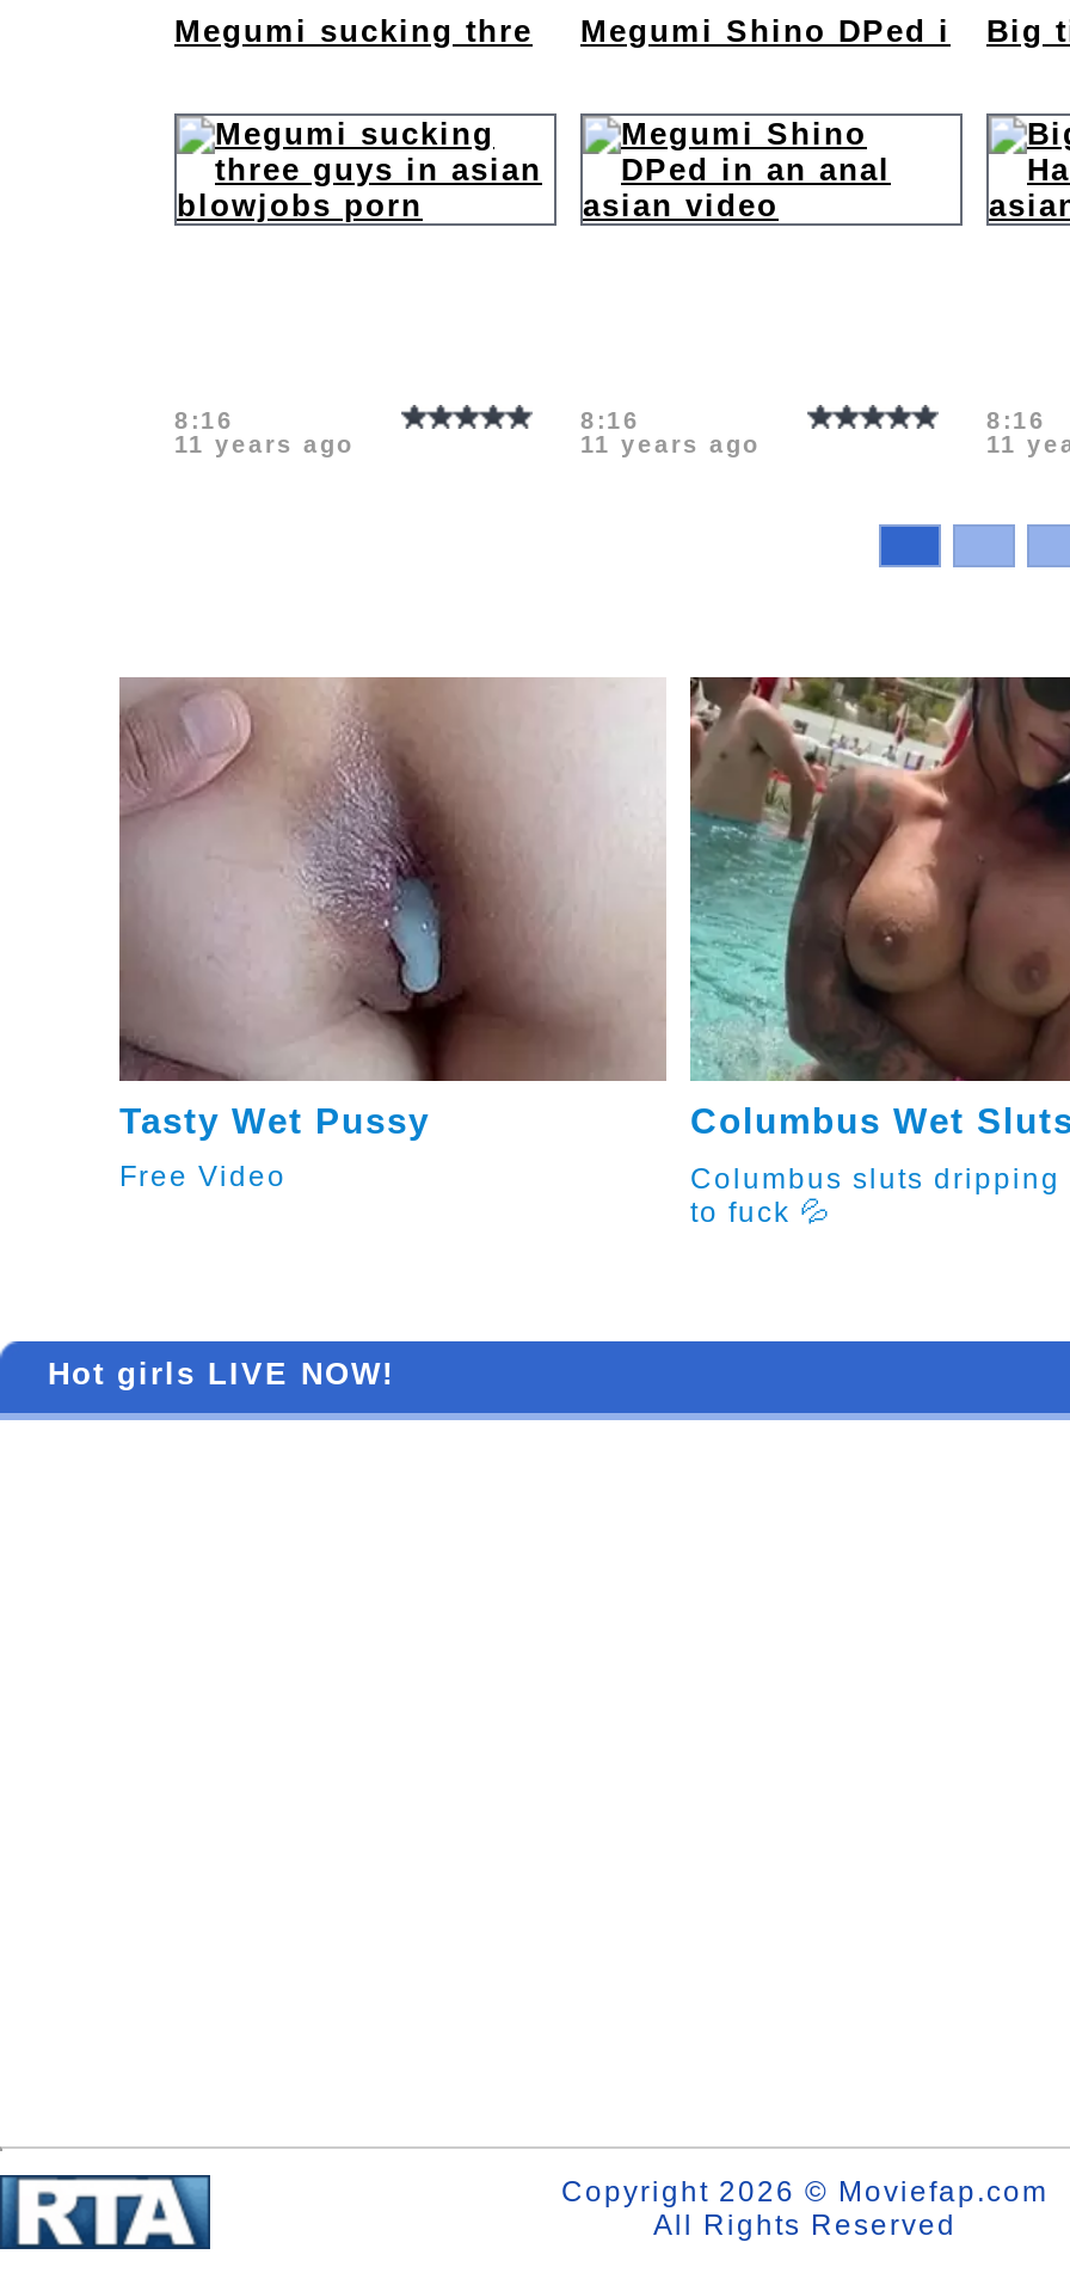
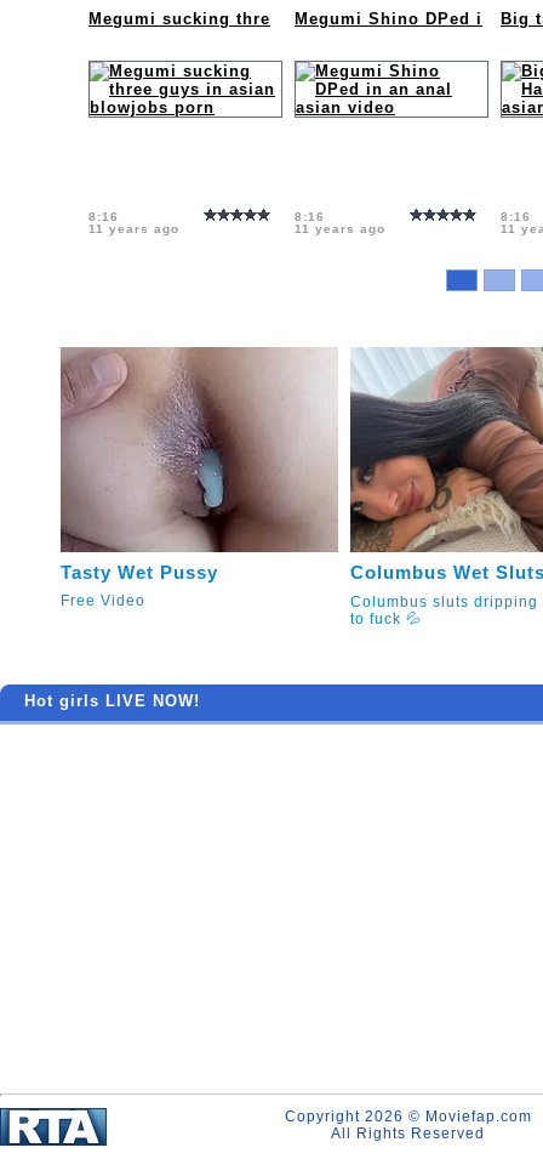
[688,675,1063,1083] [image] -> [349,347,539,553] [image]

